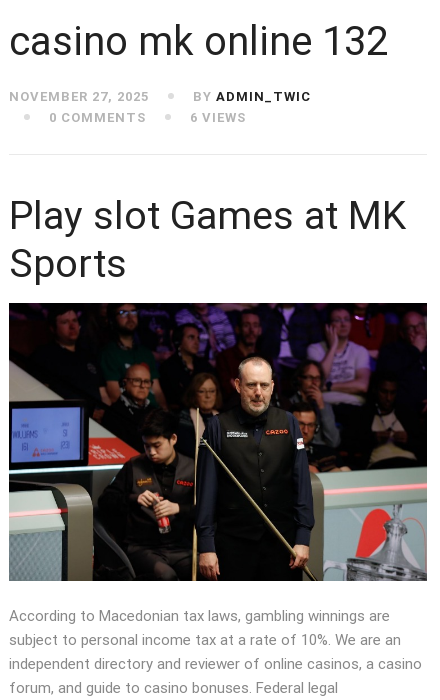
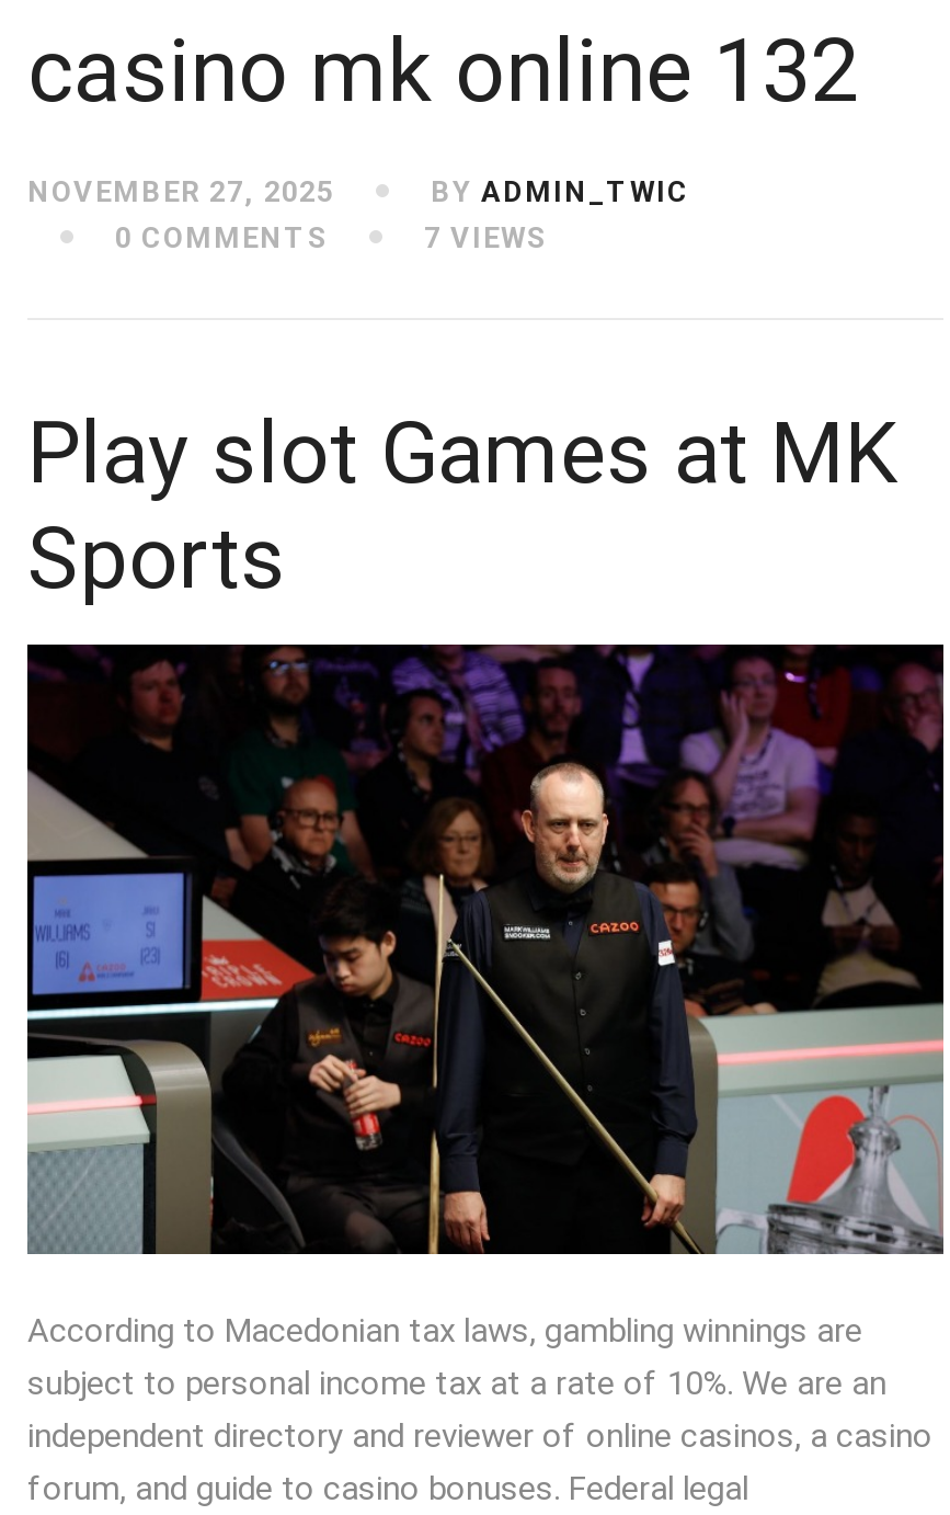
[186,110,246,125] 6 VIEWS -> [415,221,547,254] 7 VIEWS

